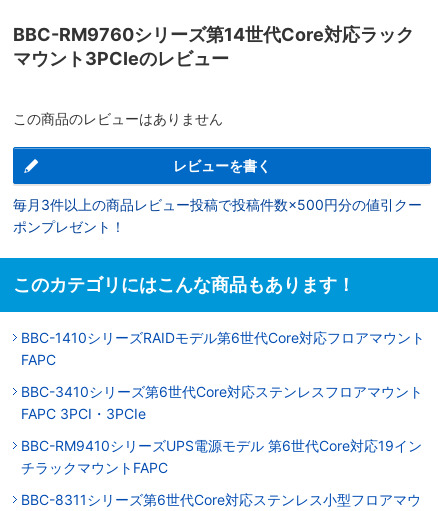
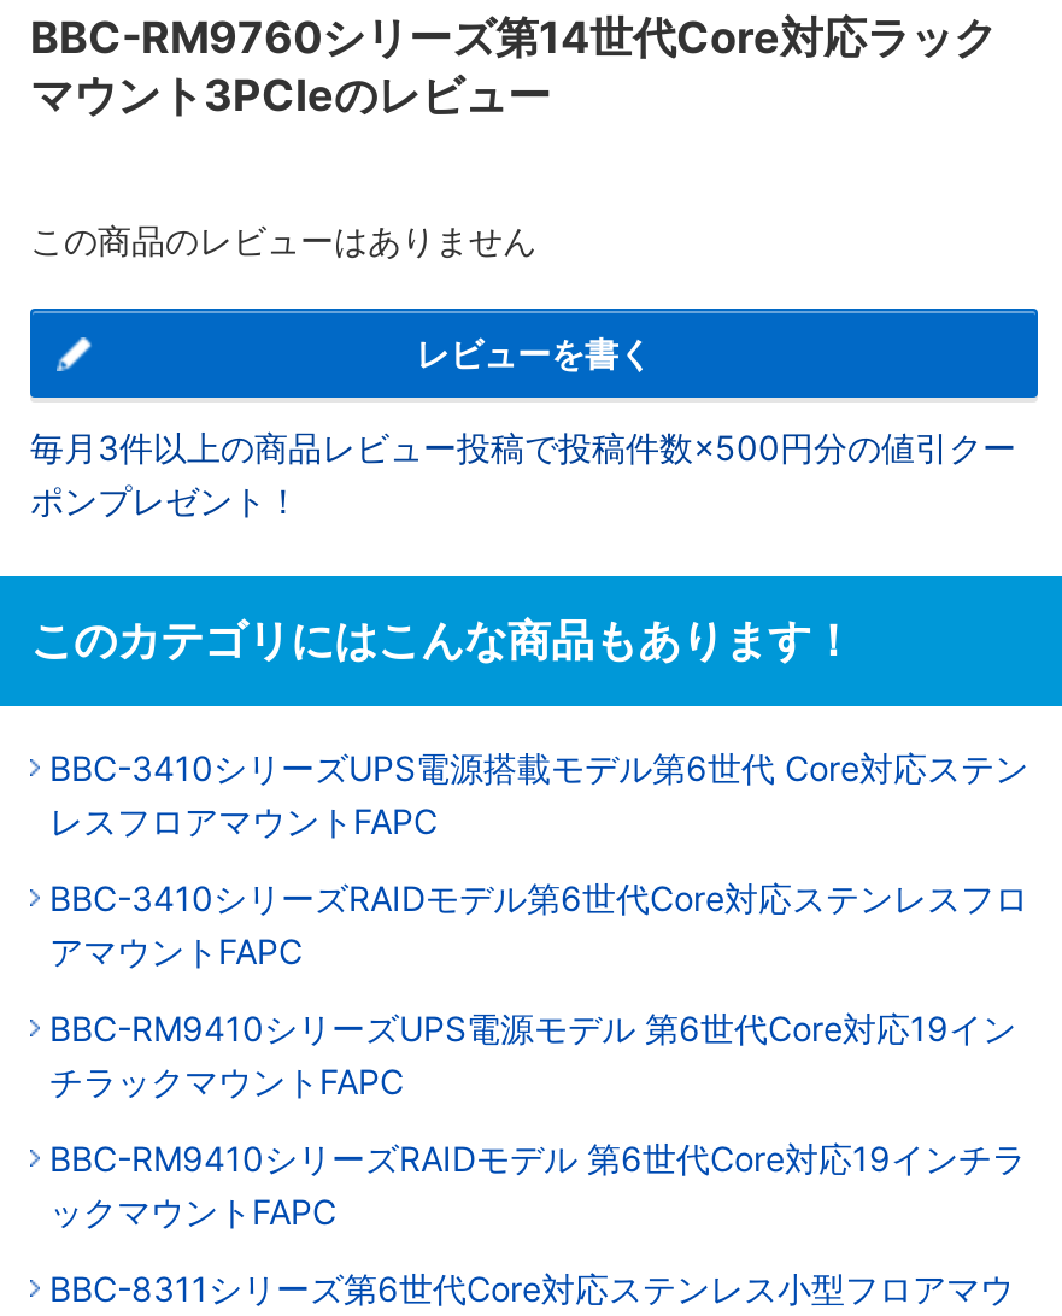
[21,329,425,368] BBC-1410シリーズRAIDモデル第6世代Core対応フロアマウント | FAPC -> [49,746,1028,840] BBC-3410シリーズUPS電源搭載モデル第6世代 Core対応ステン | レスフロアマウントFAPC
[21,383,423,422] BBC-3410シリーズ第6世代Core対応ステンレスフロアマウント | FAPC 3PCI・3PCIe -> [49,876,1028,970] BBC-3410シリーズRAIDモデル第6世代Core対応ステンレスフロ | アマウントFAPC
none -> [49,1137,1026,1231] BBC-RM9410シリーズRAIDモデル 第6世代Core対応19インチラ | ックマウントFAPC

